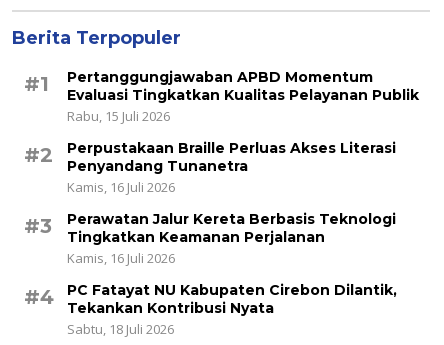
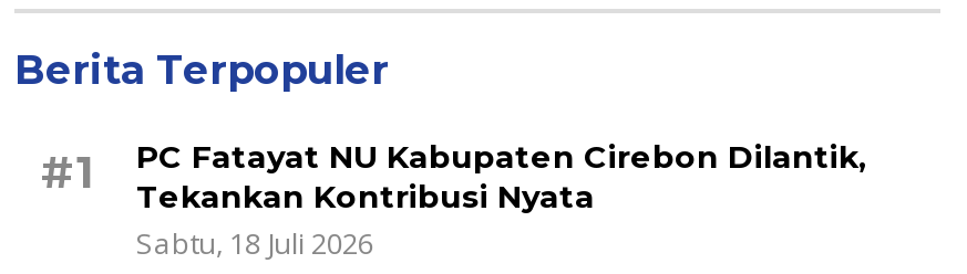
[24,67,419,308] Pertanggungjawaban APBD Momentum | Evaluasi Tingkatkan Kualitas Pelayanan Publik | Rabu, 15 Juli 2026 | #2 | Perpustakaan Braille Perluas Akses Literasi | Penyandang Tunanetra | Kamis, 16 Juli 2026 | #3 | Perawatan Jalur Kereta Berbasis Teknologi | Tingkatkan Keamanan Perjalanan | Kamis, 16 Juli 2026 | #4 -> none

